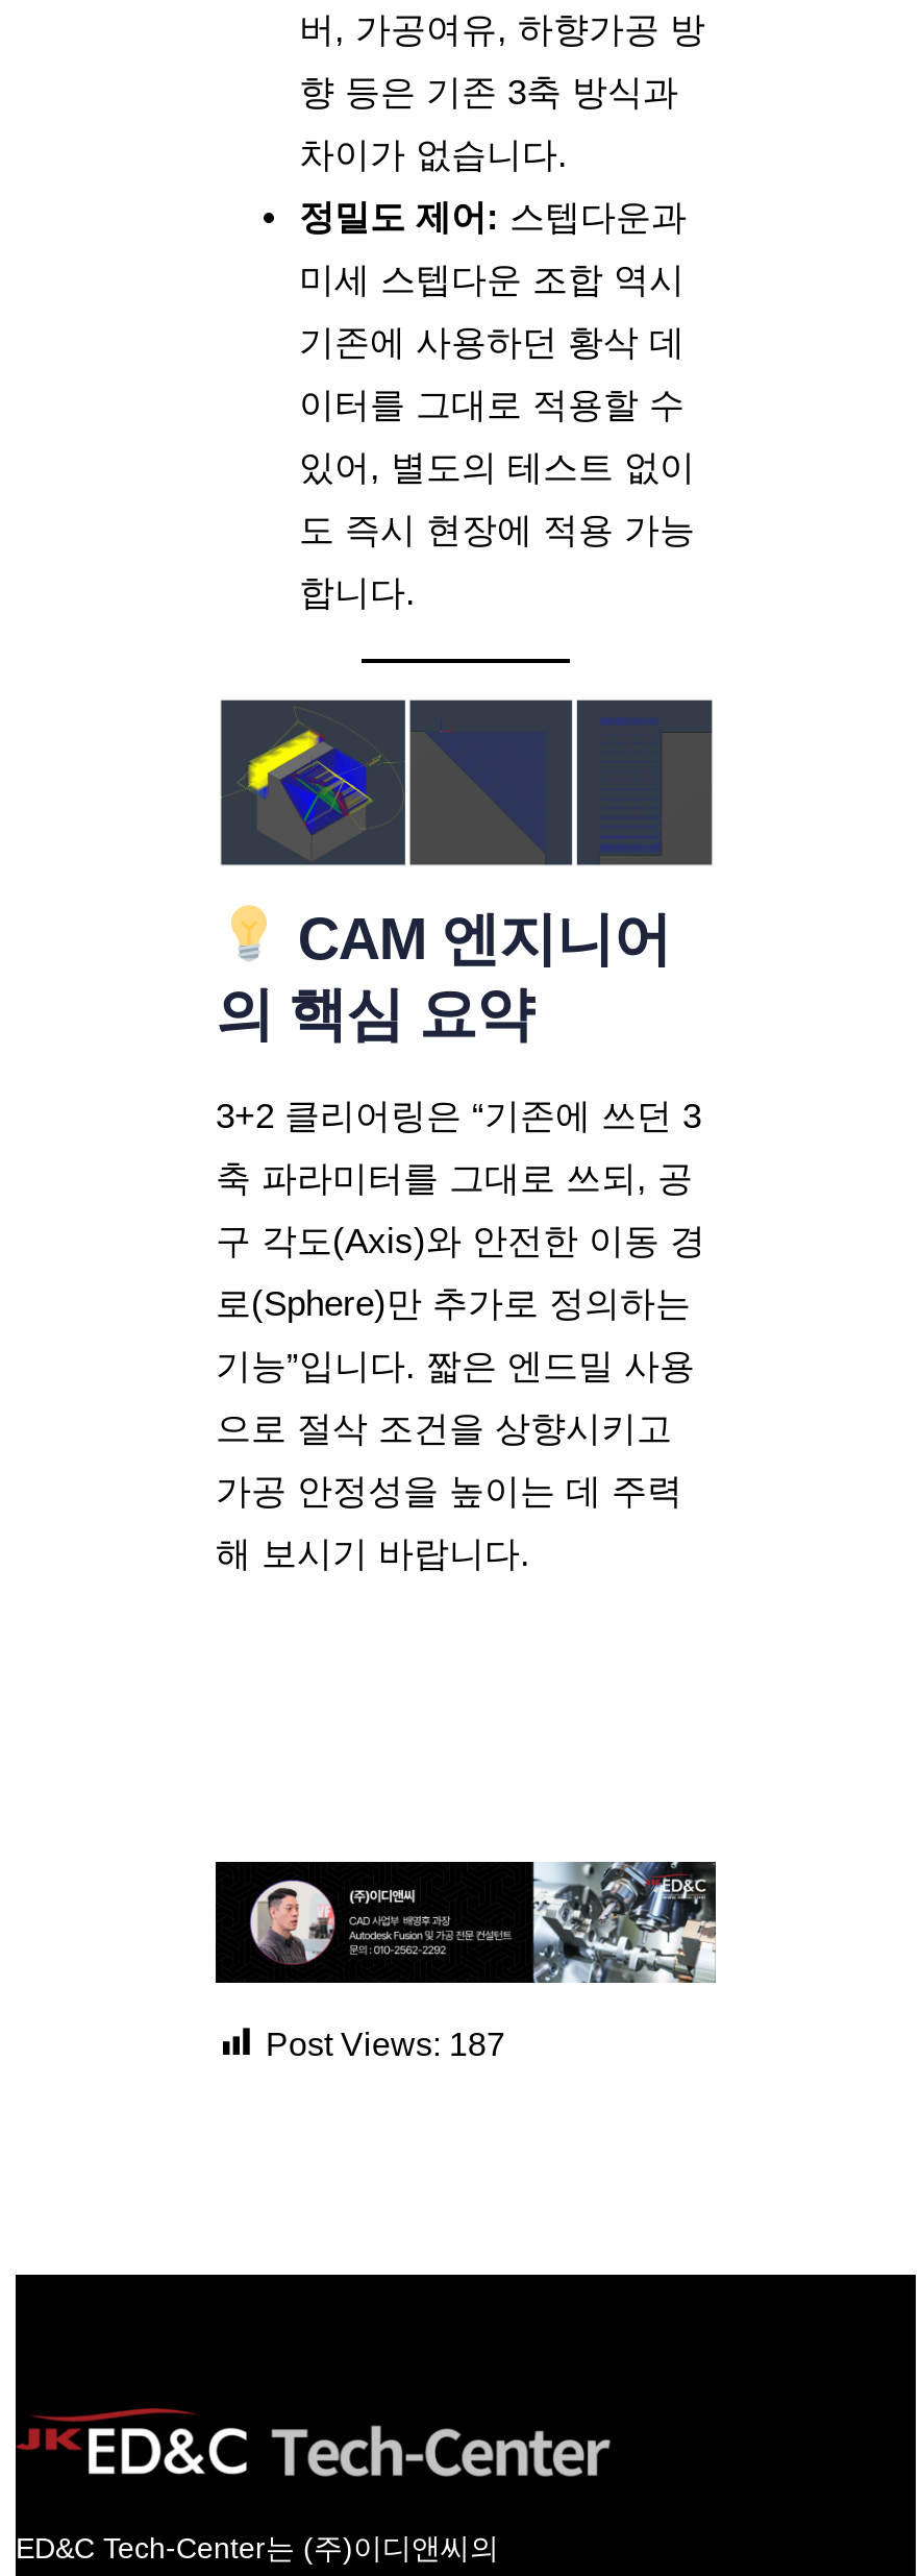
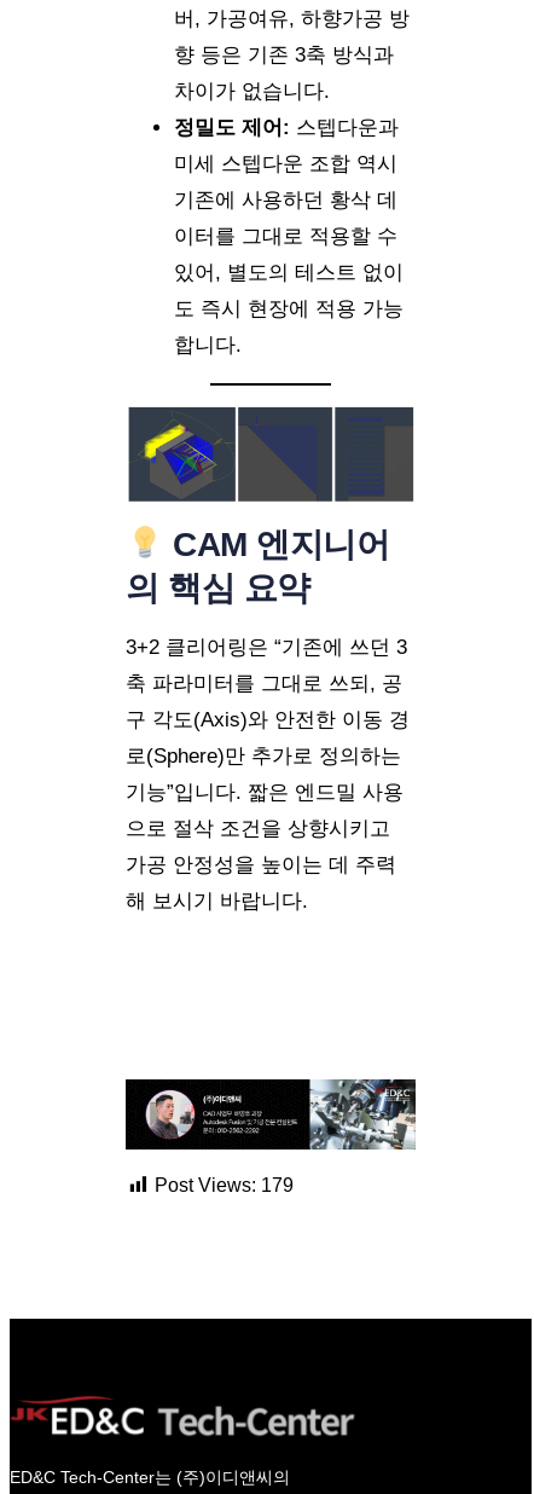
[266,2026,505,2061] Post Views: 187 -> [155,1175,294,1196] Post Views: 179

